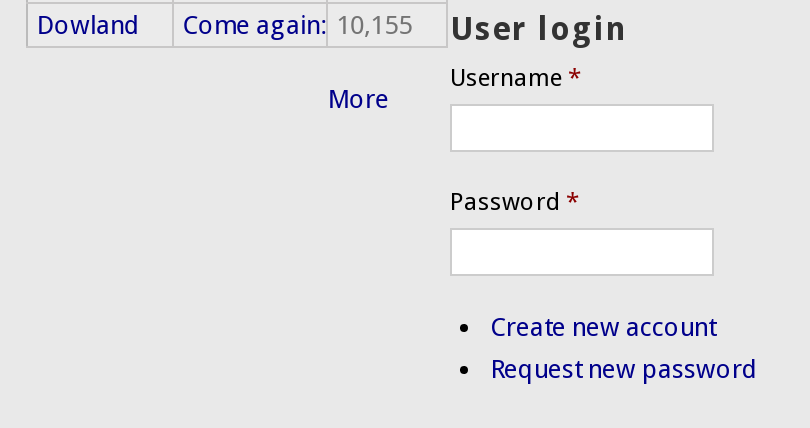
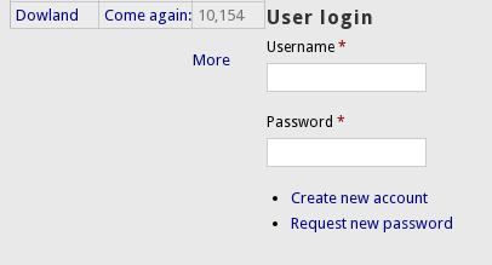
[36,10,628,49] Dowland Come again: 10,155 User login -> [16,6,374,30] Dowland Come again: 10,154 User login

